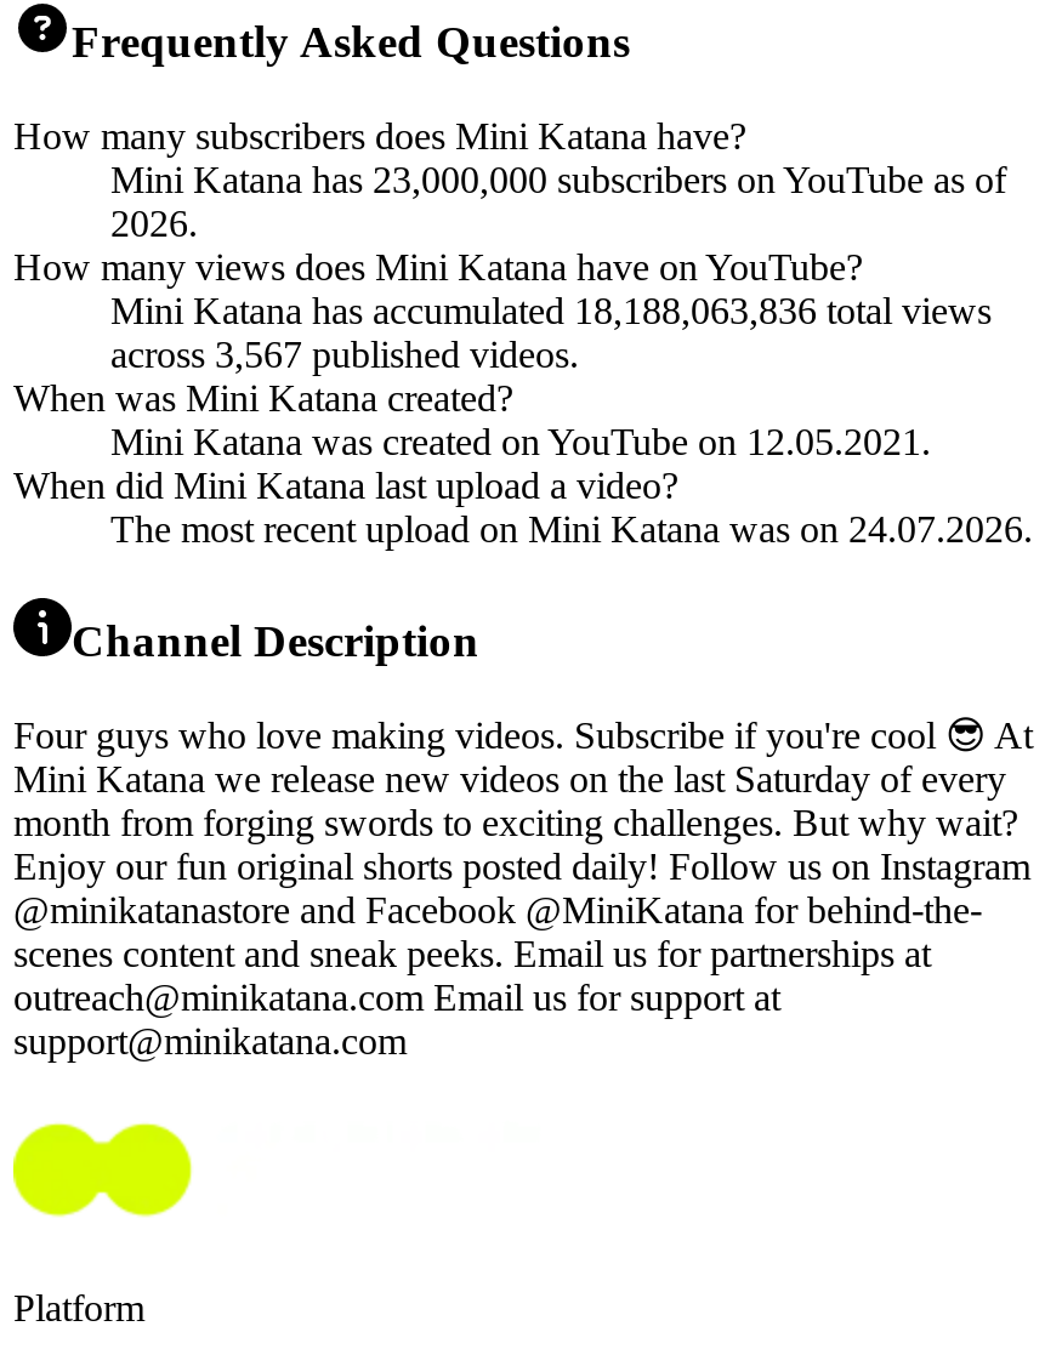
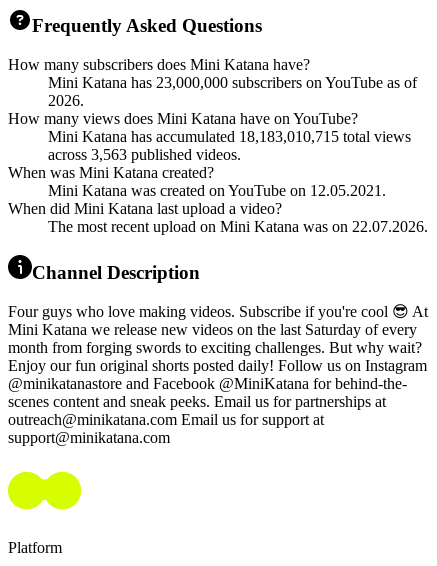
[110,290,992,331] Mini Katana has accumulated 18,188,063,836 total views -> [48,128,411,145] Mini Katana has accumulated 18,183,010,715 total views
[110,334,579,375] across 3,567 published videos. -> [48,146,241,163] across 3,563 published videos.
[110,508,1033,550] The most recent upload on Mini Katana was on 24.07.2026. -> [48,218,428,235] The most recent upload on Mini Katana was on 22.07.2026.

